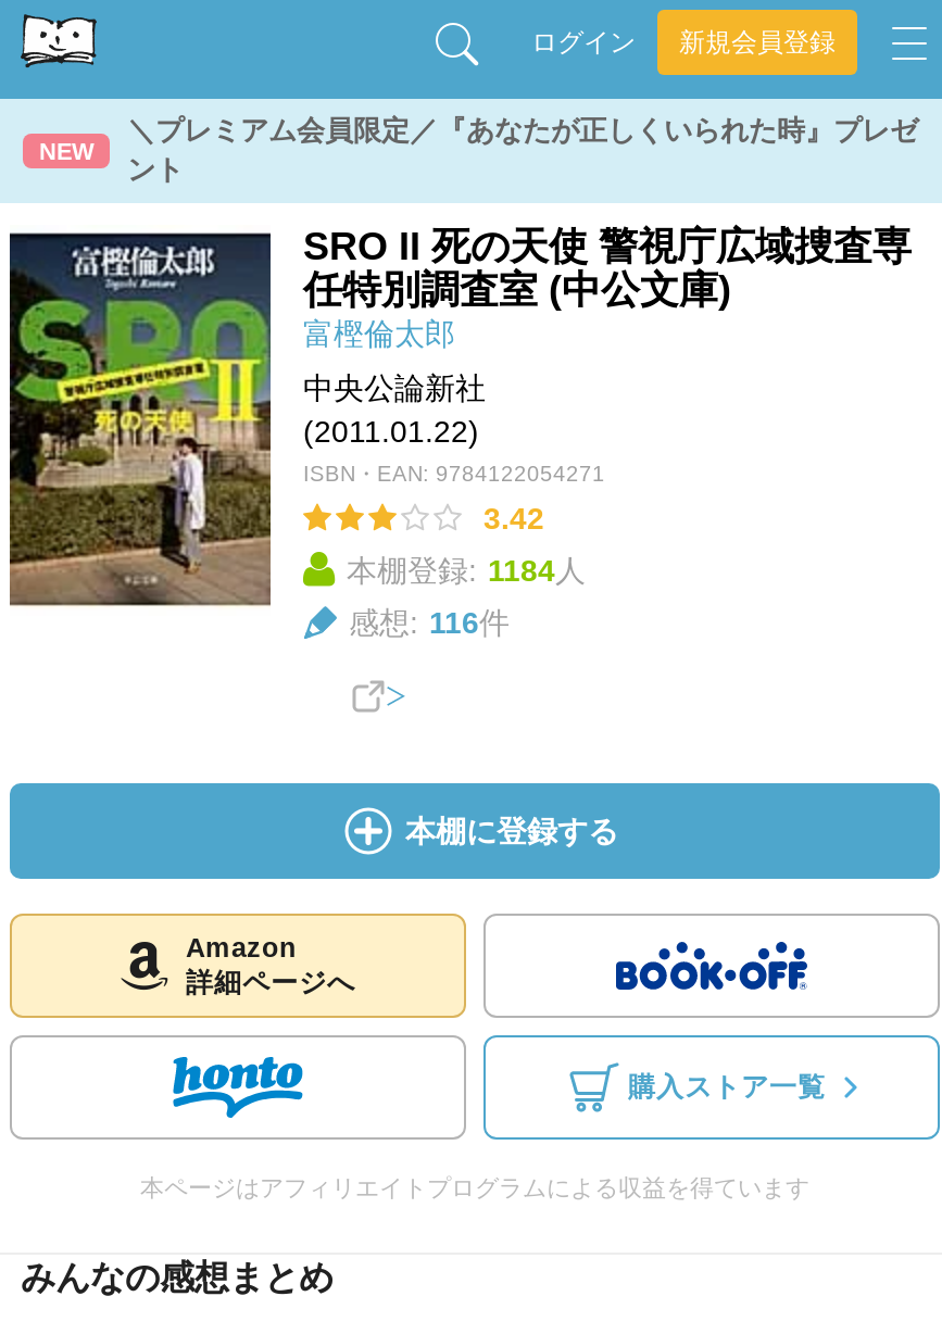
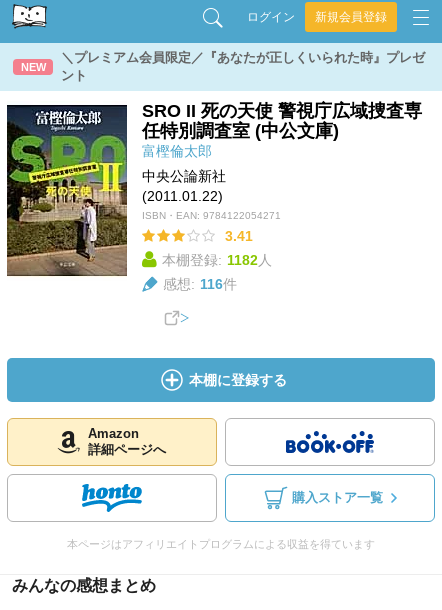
[483,501,544,536] 3.42 -> [225,228,253,244] 3.41
[347,553,586,588] 本棚登録: 1184人 -> [162,252,272,268] 本棚登録: 1182人

